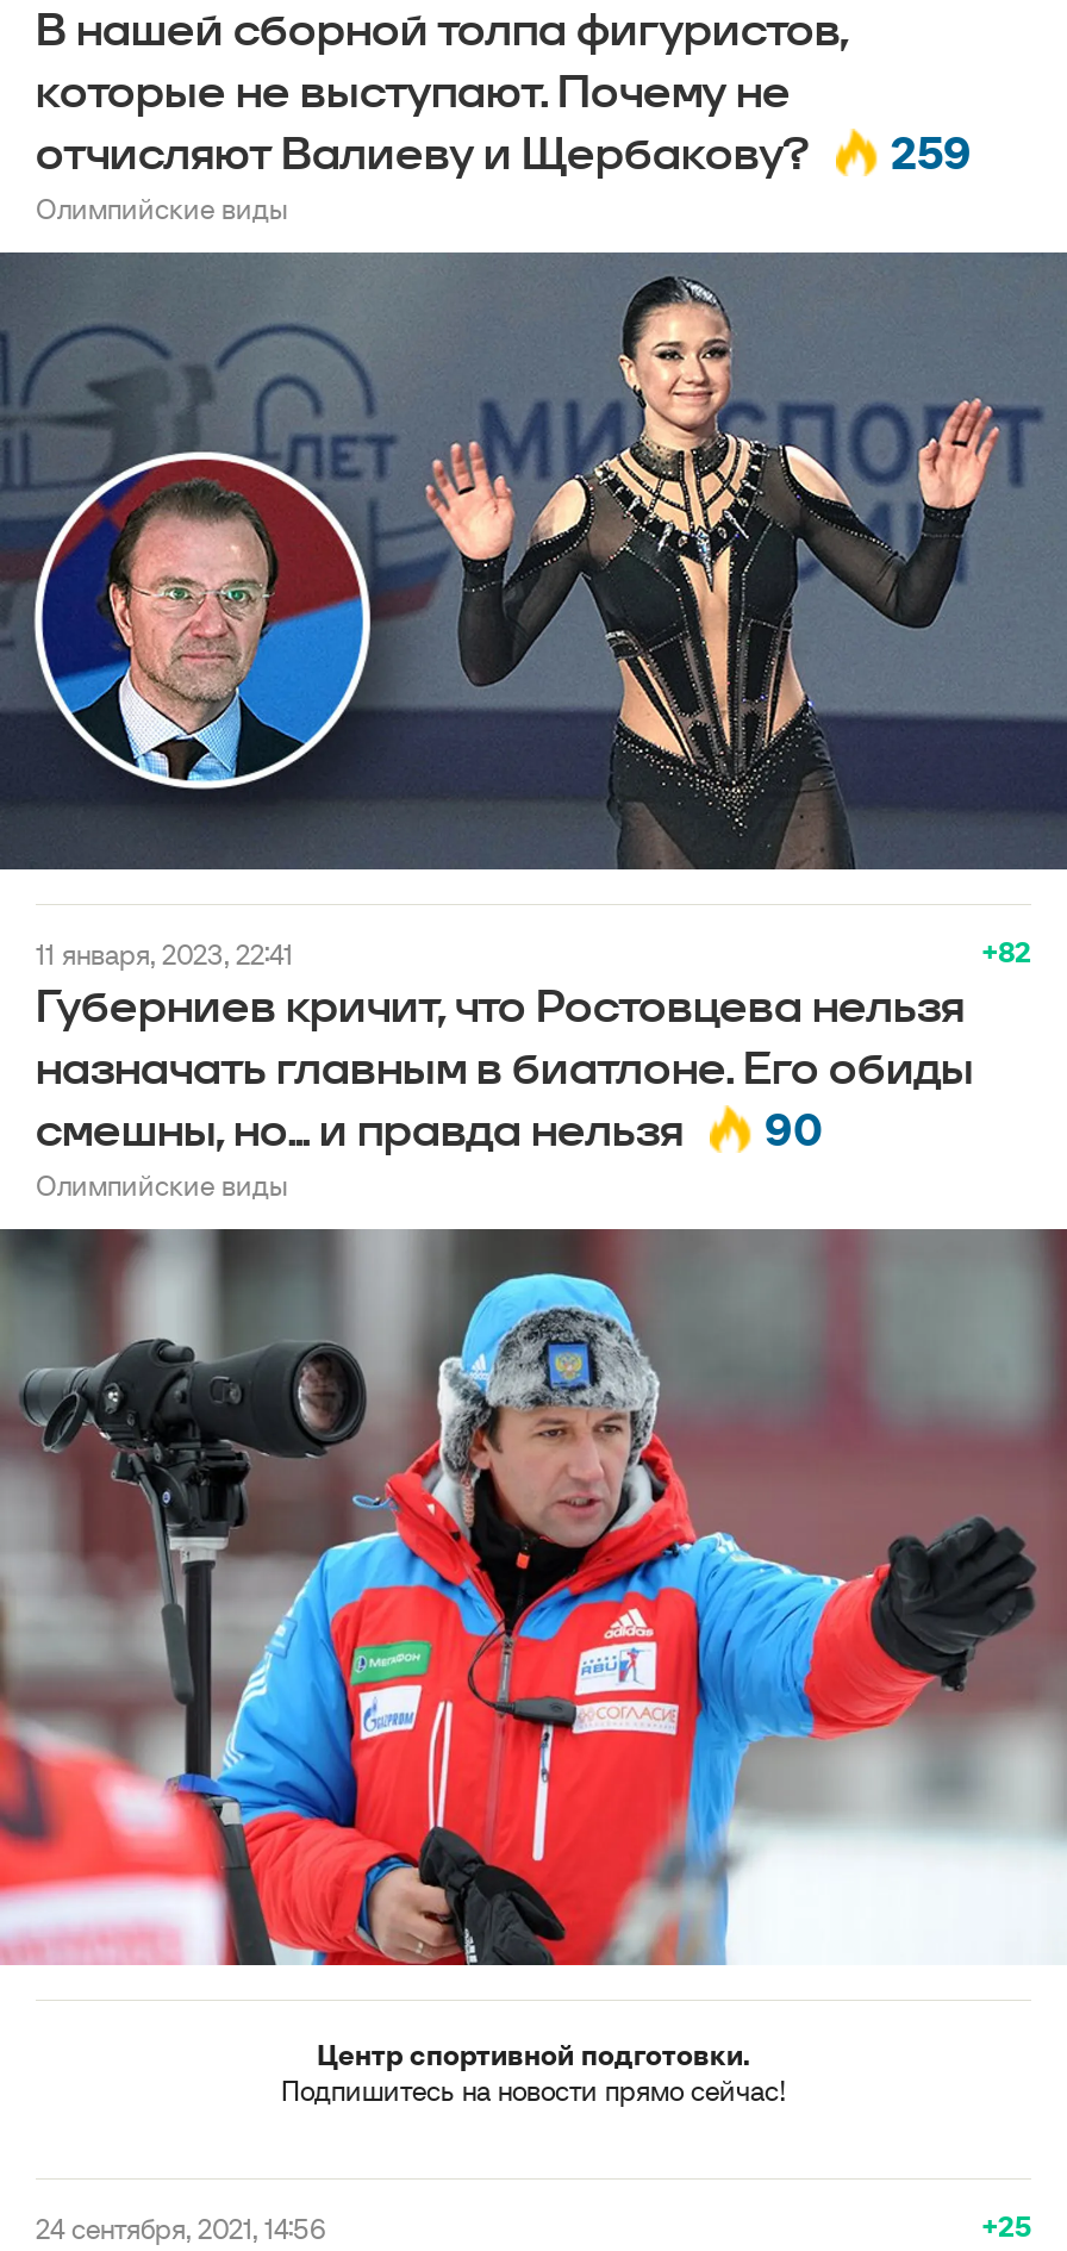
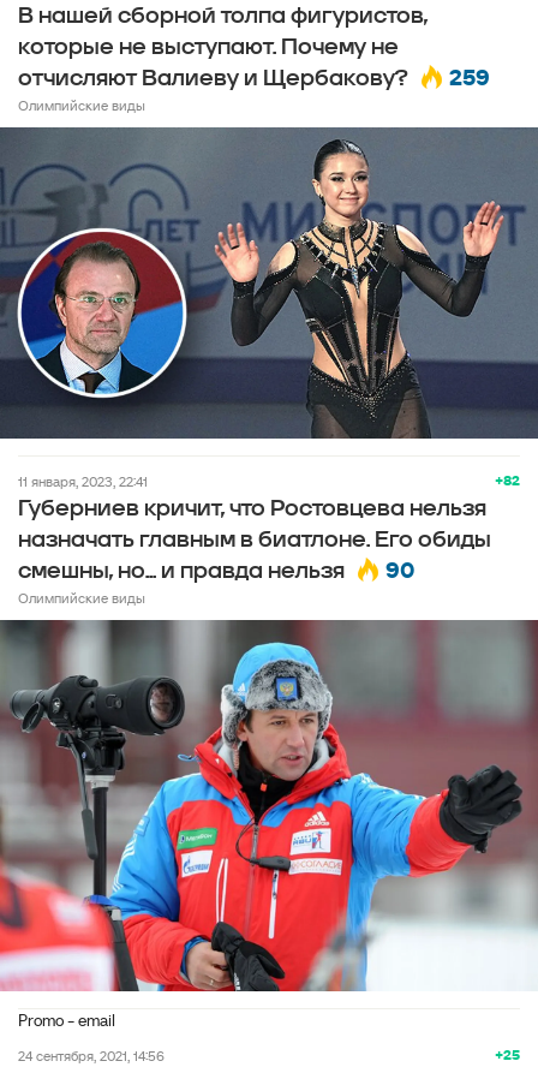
[281,2037,786,2108] Центр спортивной подготовки. | Подпишитесь на новости прямо сейчас! -> [18,1009,115,1031] Promo - email

